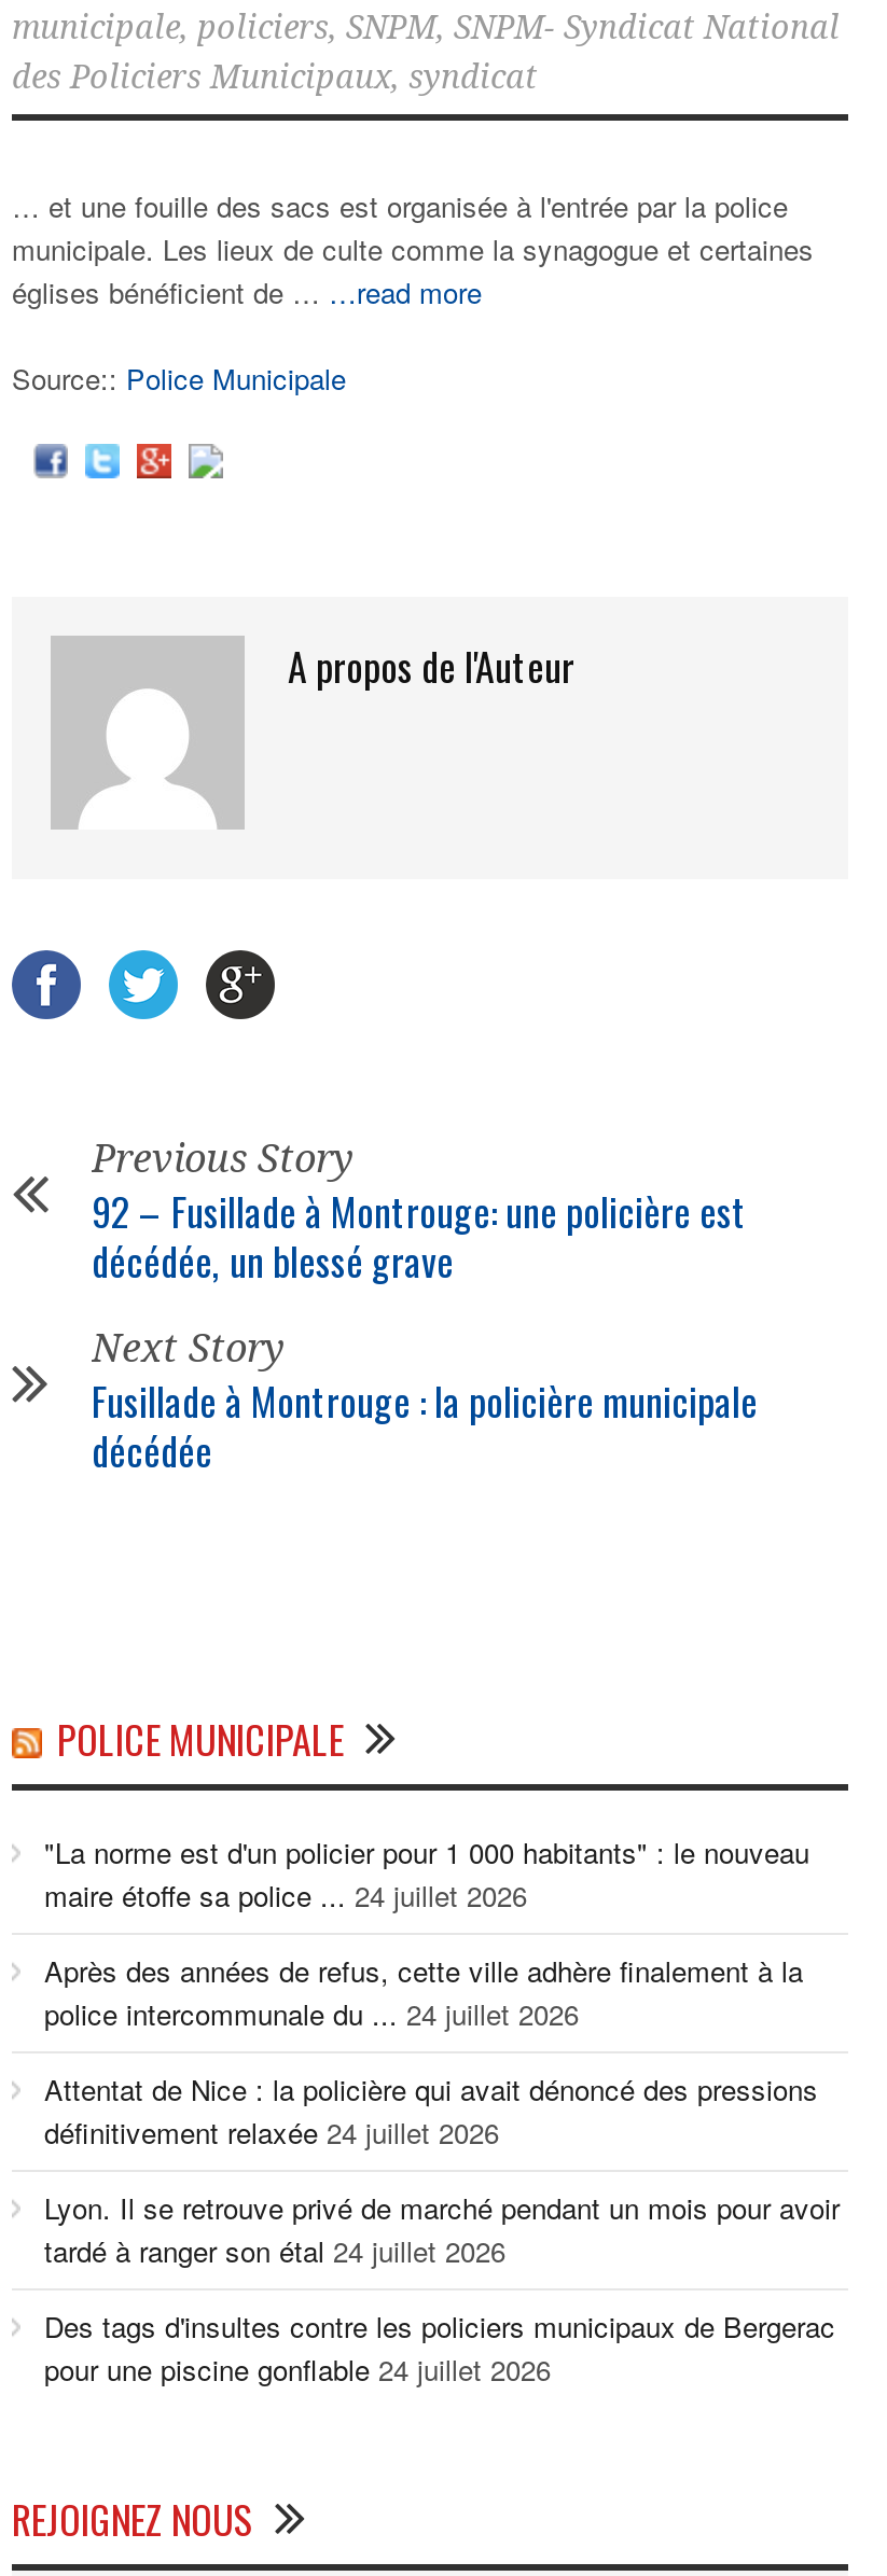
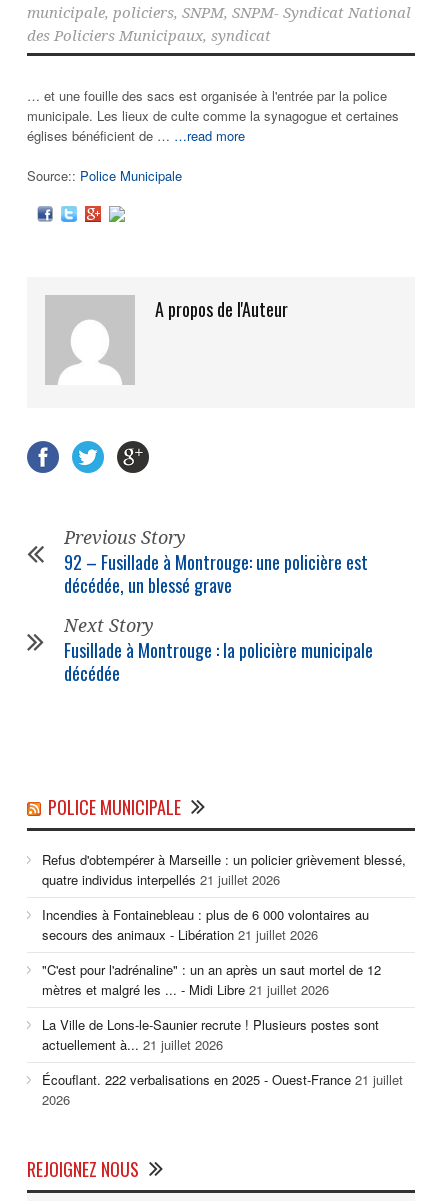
[44,1832,809,1916] "La norme est d'un policier pour 1 000 habitants" : le nouveau | maire étoffe sa police ... 24 juillet 2026 -> [42,850,406,889] Refus d'obtempérer à Marseille : un policier grièvement blessé, | quatre individus interpellés 21 juillet 2026
[44,1950,803,2035] Après des années de refus, cette ville adhère finalement à la | police intercommunale du ... 24 juillet 2026 -> [42,905,369,944] Incendies à Fontainebleau : plus de 6 000 volontaires au | secours des animaux - Libération 21 juillet 2026
[44,2069,818,2153] Attentat de Nice : la policière qui avait dénoncé des pressions | définitivement relaxée 24 juillet 2026 -> [42,960,381,999] "C'est pour l'adrénaline" : un an après un saut mortel de 12 | mètres et malgré les ... - Midi Libre 21 juillet 2026
[44,2187,840,2272] Lyon. Il se retrouve privé de marché pendant un mois pour avoir | tardé à ranger son étal 24 juillet 2026 -> [42,1015,379,1054] La Ville de Lons-le-Saunier recrute ! Plusieurs postes sont | actuellement à... 21 juillet 2026
[44,2306,835,2390] Des tags d'insultes contre les policiers municipaux de Bergerac | pour une piscine gonflable 24 juillet 2026 -> [42,1070,403,1109] Écouflant. 222 verbalisations en 2025 - Ouest-France 21 juillet | 2026

